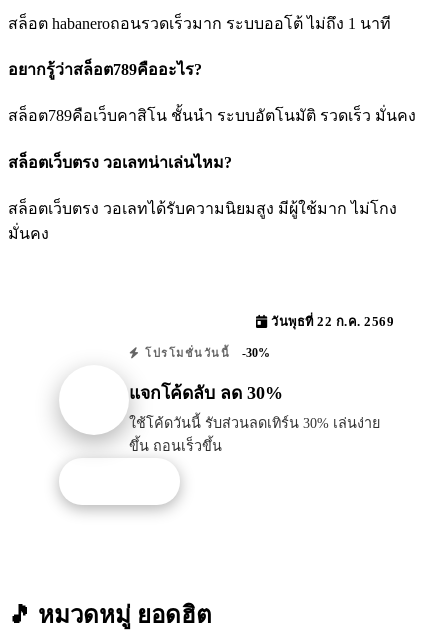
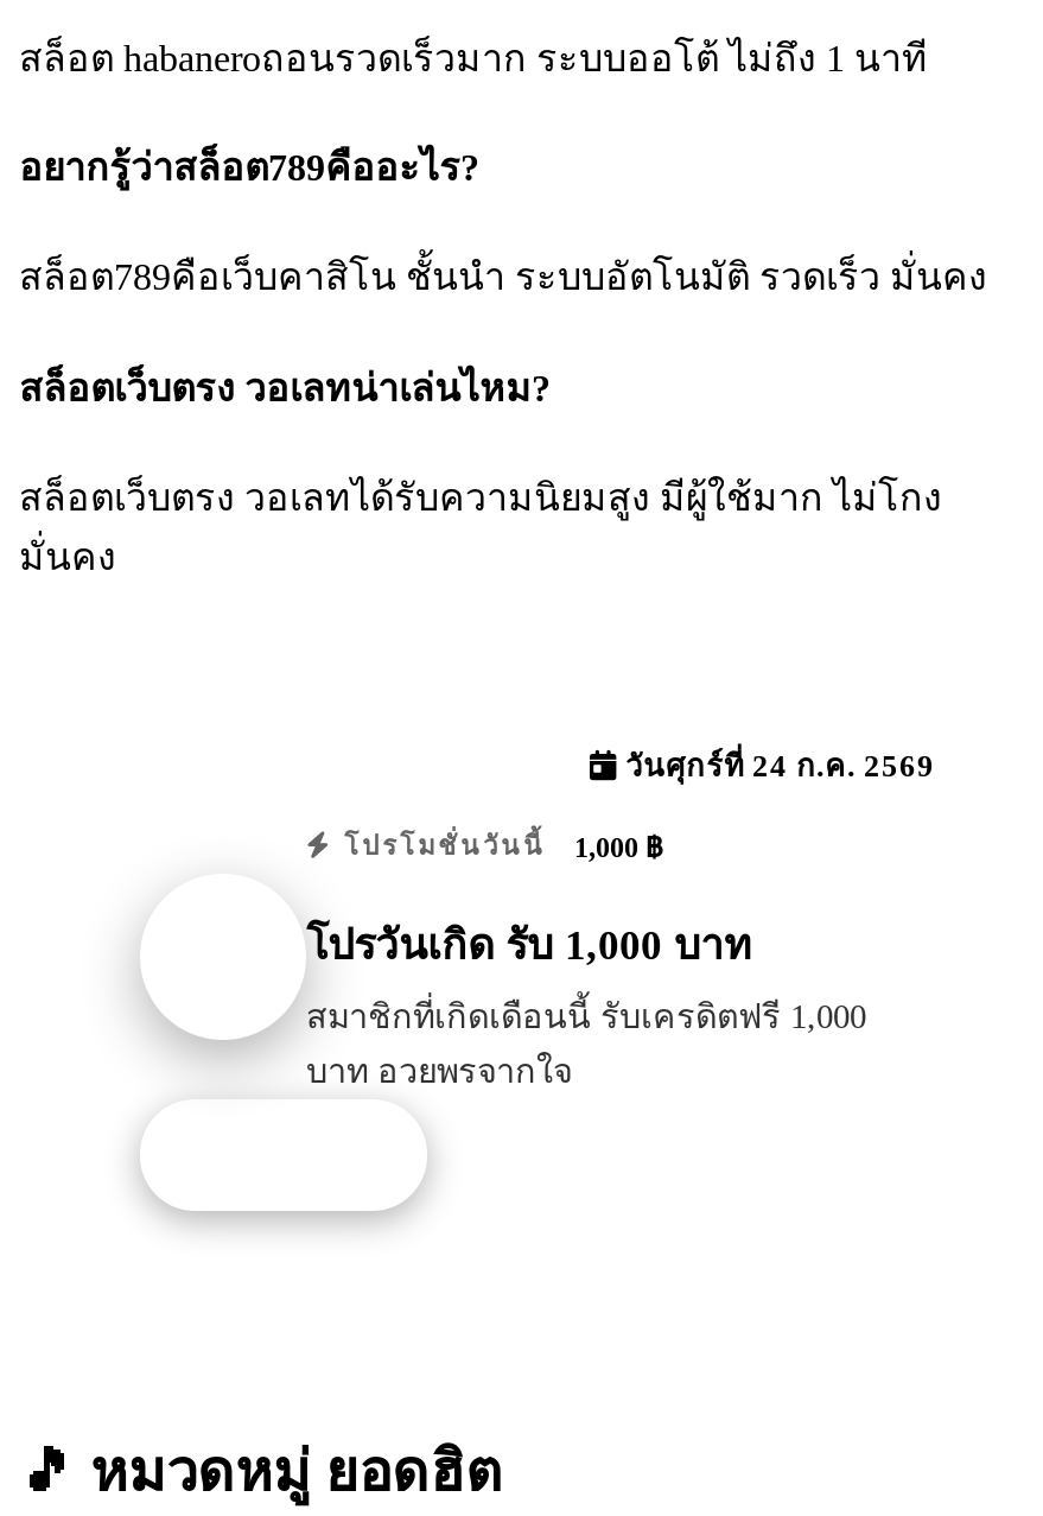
[267,315,394,329] วันพุธที่ 22 ก.ค. 2569 -> [617,750,935,783] วันศุกร์ที่ 24 ก.ค. 2569
[140,346,270,360] โปรโมชั่นวันนี้ -30% -> [333,831,662,864] โปรโมชั่นวันนี้ 1,000 ฿
[129,382,283,402] แจกโค้ดลับ ลด 30% -> [306,920,752,968] โปรวันเกิด รับ 1,000 บาท
[129,414,380,453] ใช้โค้ดวันนี้ รับส่วนลดเทิร์น 30% เล่นง่าย | ขึ้น ถอนเร็วขึ้น -> [306,996,866,1089] สมาชิกที่เกิดเดือนนี้ รับเครดิตฟรี 1,000 | บาท อวยพรจากใจ

